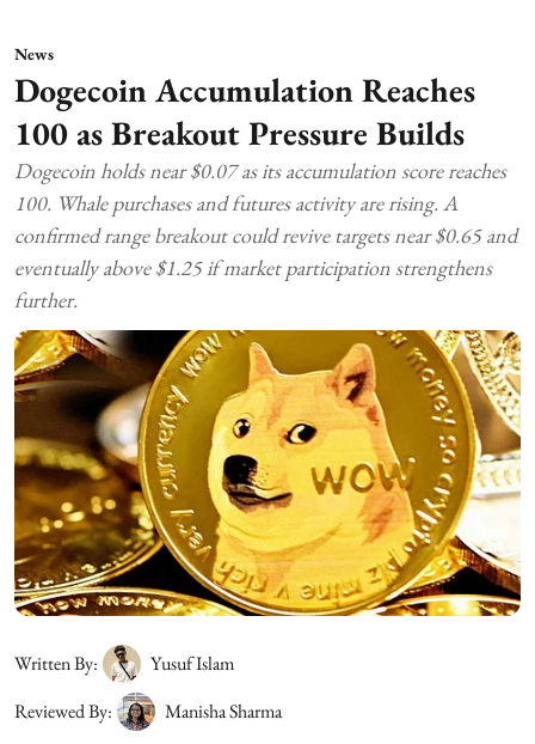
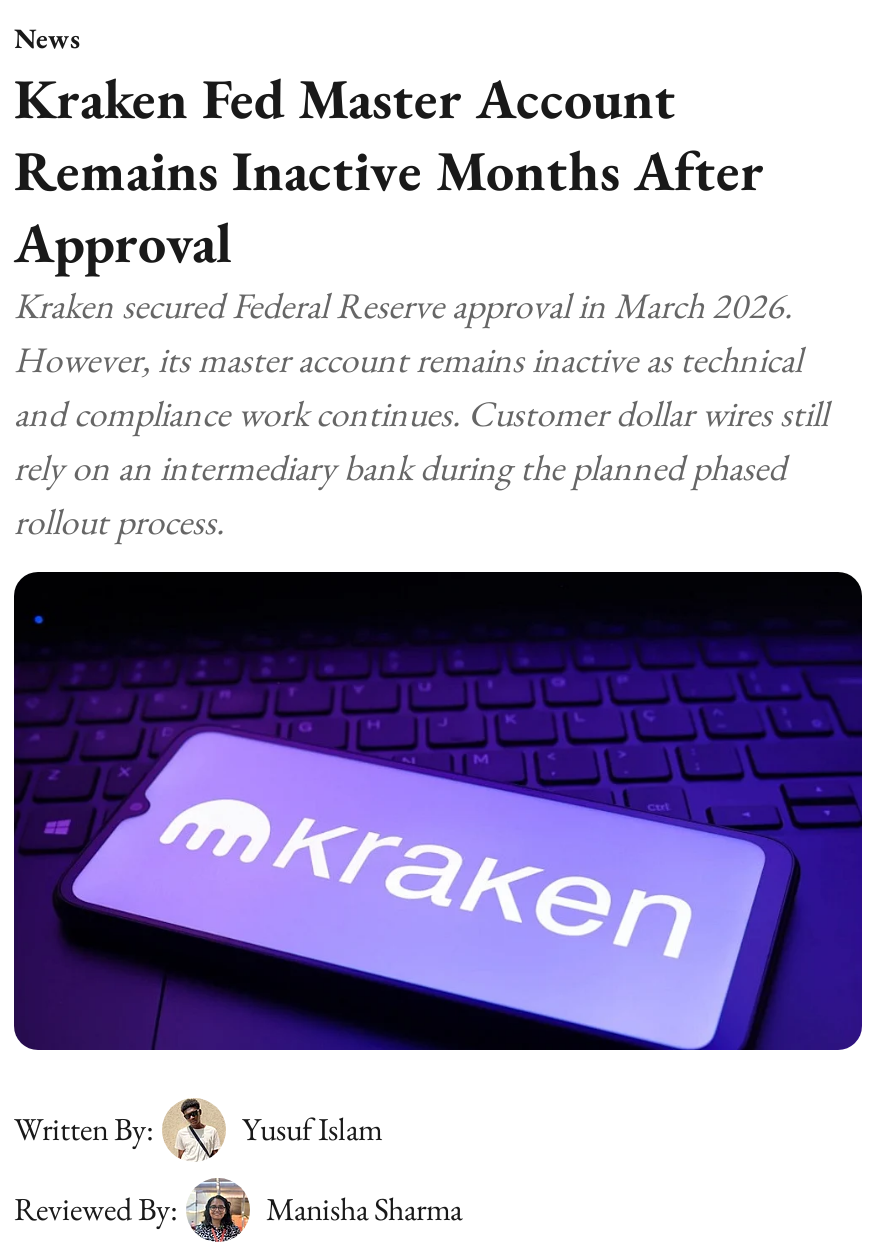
[14,68,517,314] Dogecoin Accumulation Reaches | 100 as Breakout Pressure Builds | Dogecoin holds near $0.07 as its accumulation score reaches | 100. Whale purchases and futures activity are rising. A | confirmed range breakout could revive targets near $0.65 and | eventually above $1.25 if market participation strengthens | further. -> [14,62,828,544] Kraken Fed Master Account | Remains Inactive Months After | Approval | Kraken secured Federal Reserve approval in March 2026. | However, its master account remains inactive as technical | and compliance work continues. Customer dollar wires still | rely on an intermediary bank during the planned phased | rollout process.
[13,329,522,617] [image] -> [12,570,864,1052] [image]

